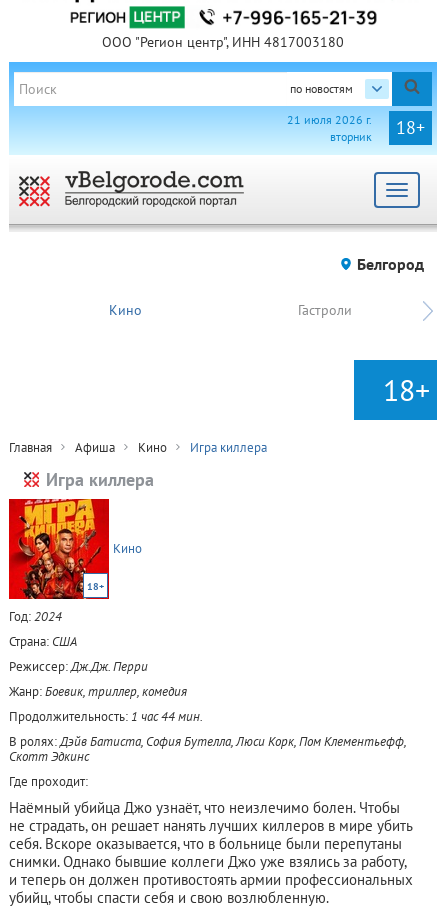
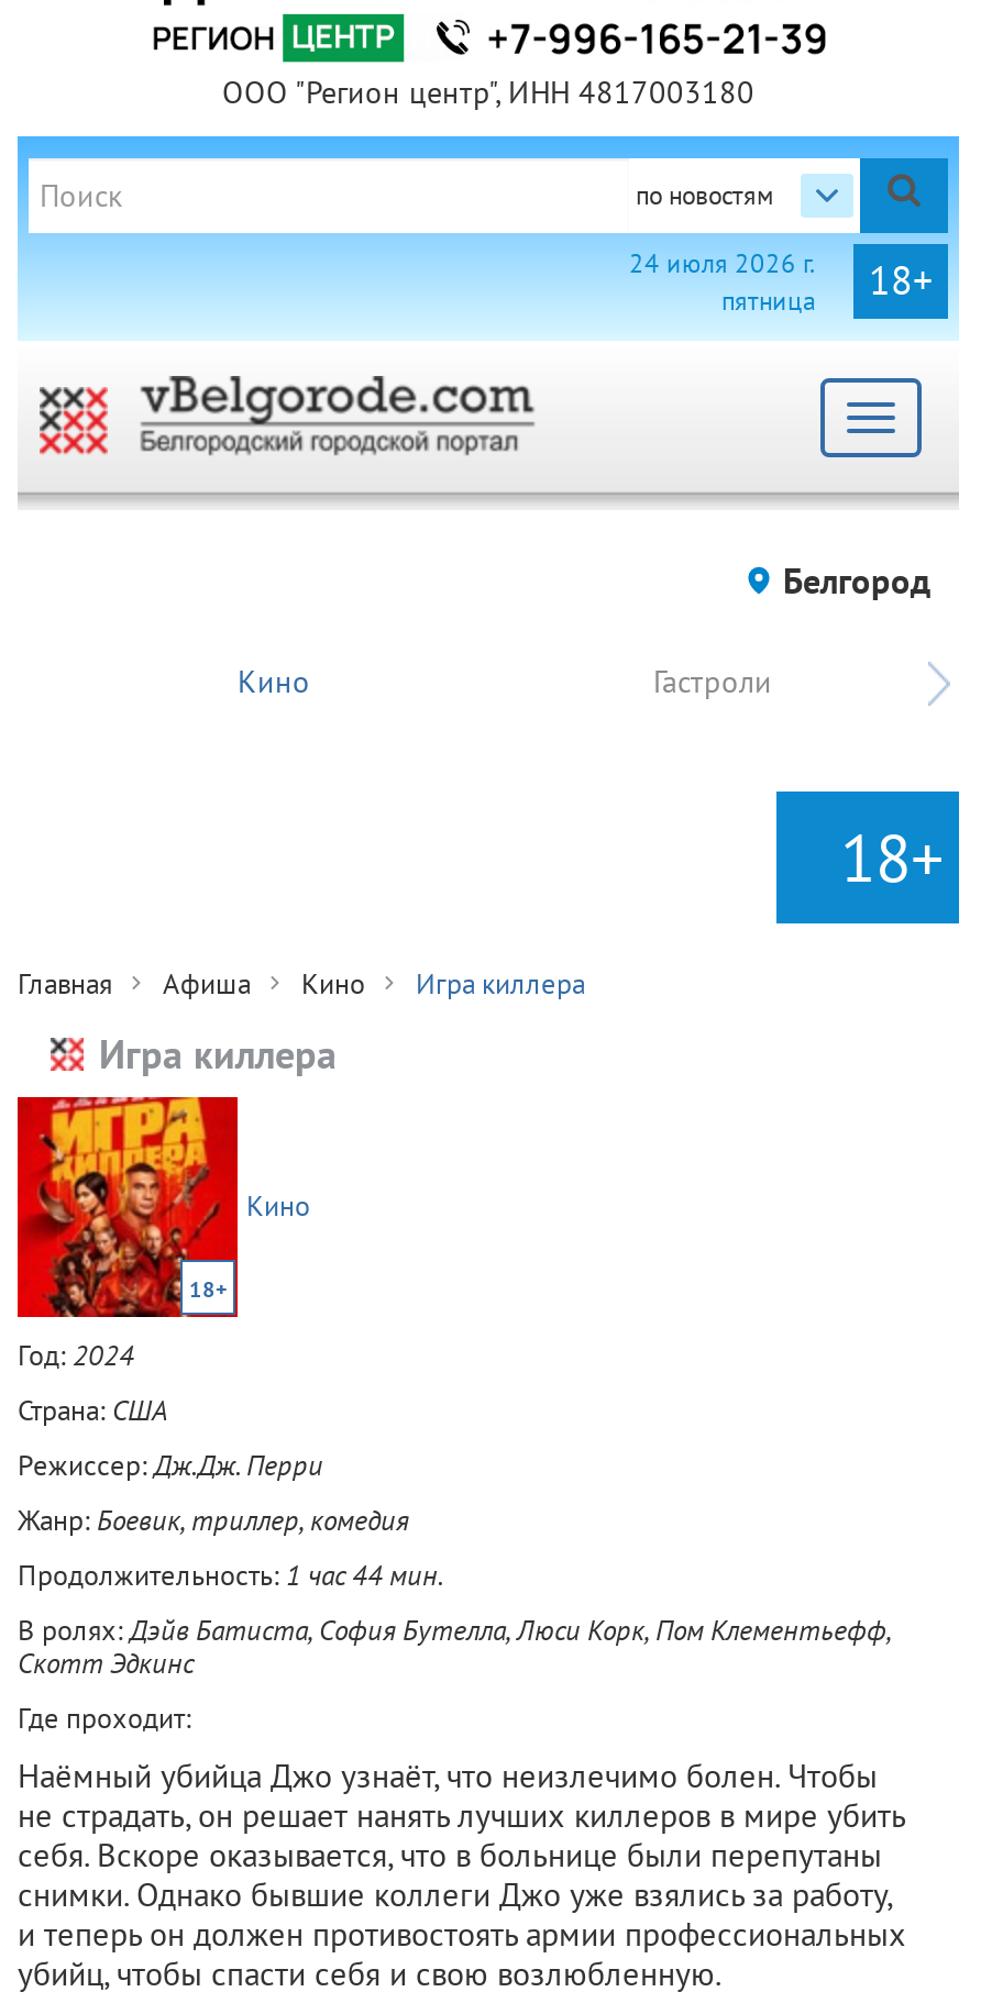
[287,112,372,144] 21 июля 2026 г. | вторник -> [629,246,816,316] 24 июля 2026 г. | пятница

